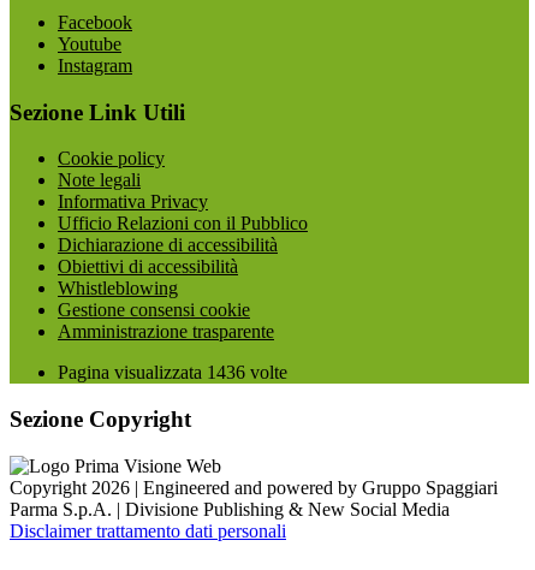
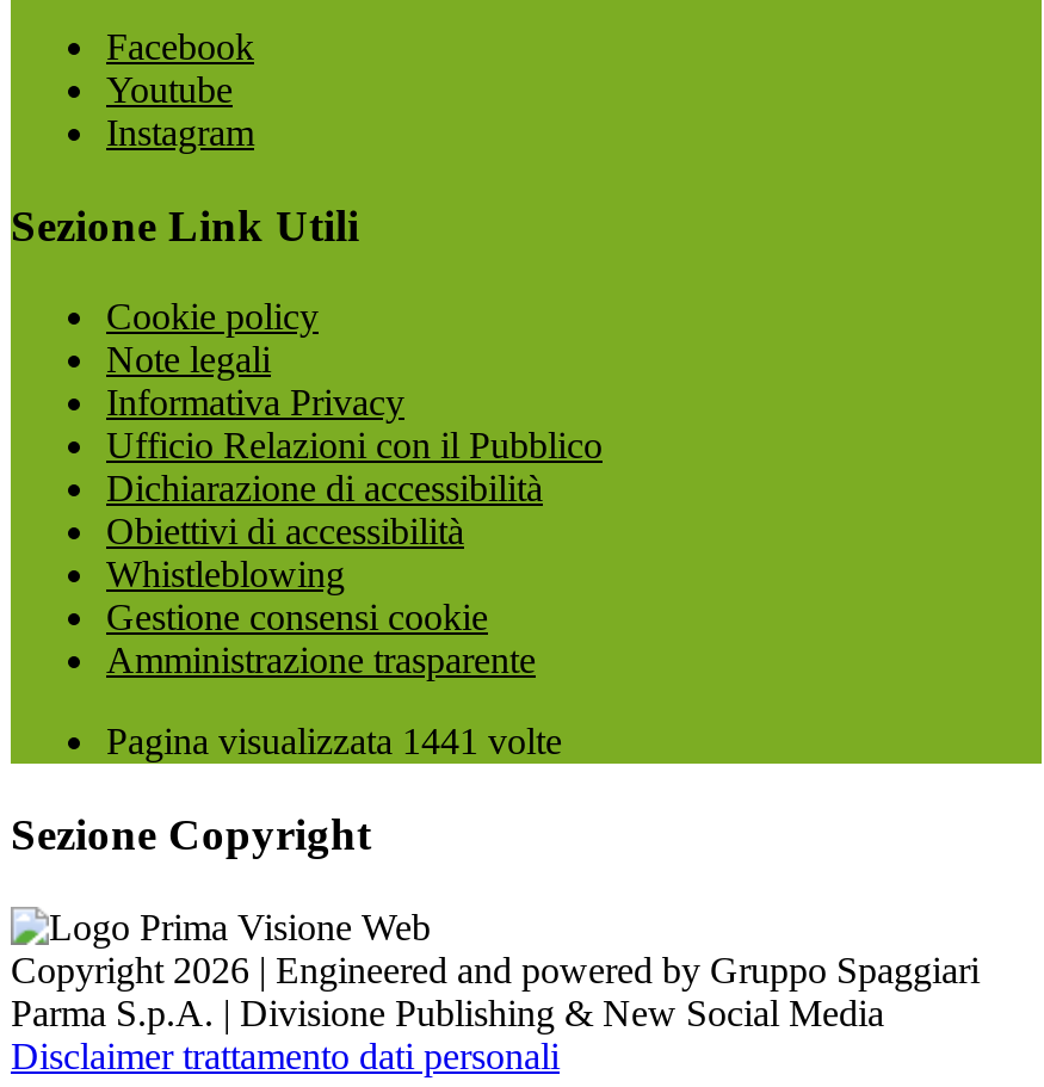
[58,363,287,383] Pagina visualizzata 1436 volte -> [106,722,562,762] Pagina visualizzata 1441 volte

